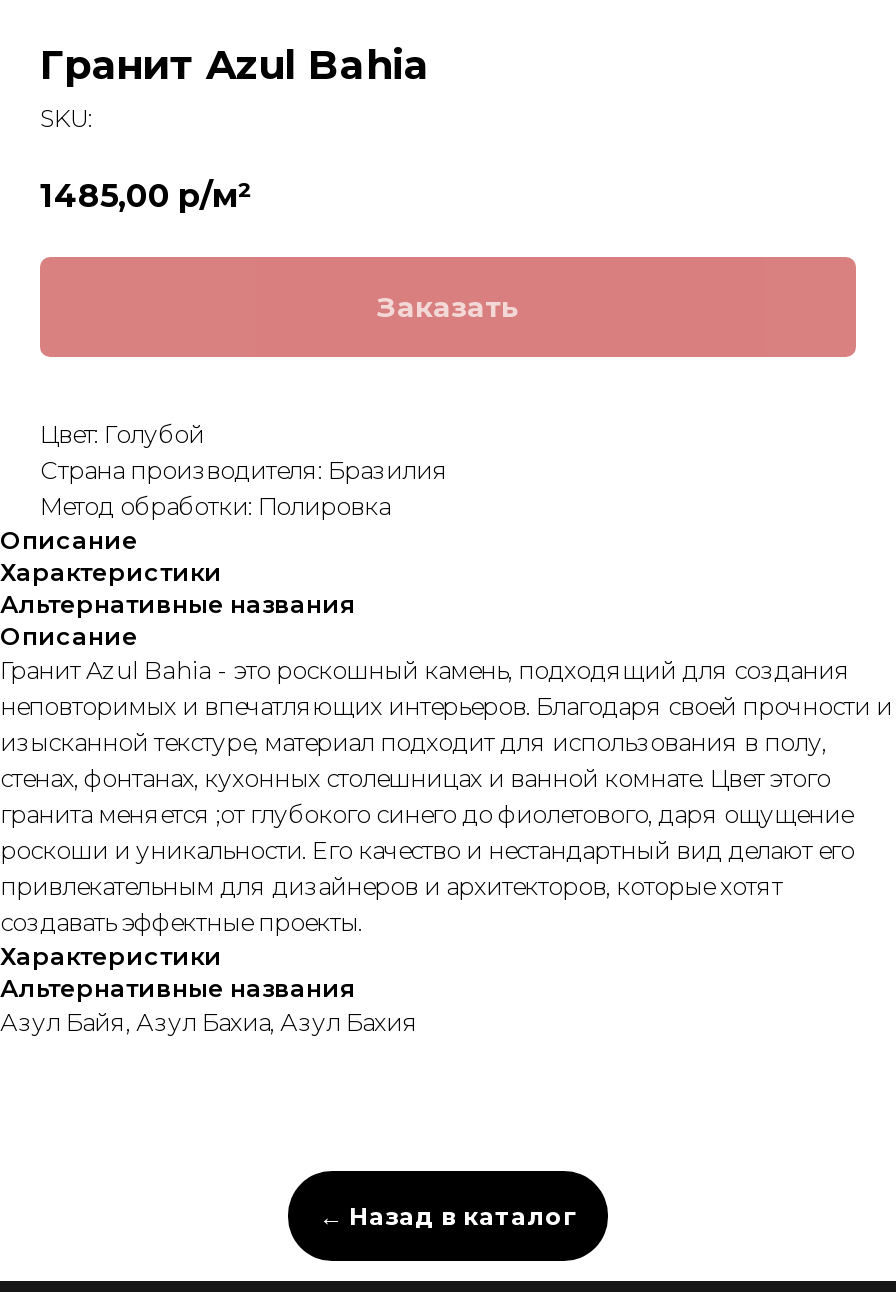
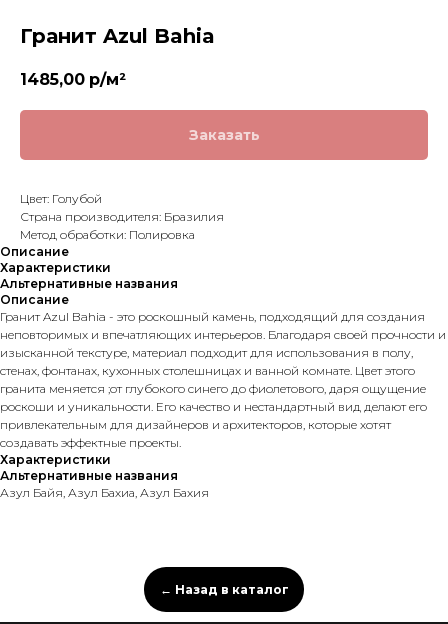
[40,103,92,133] SKU: -> none

